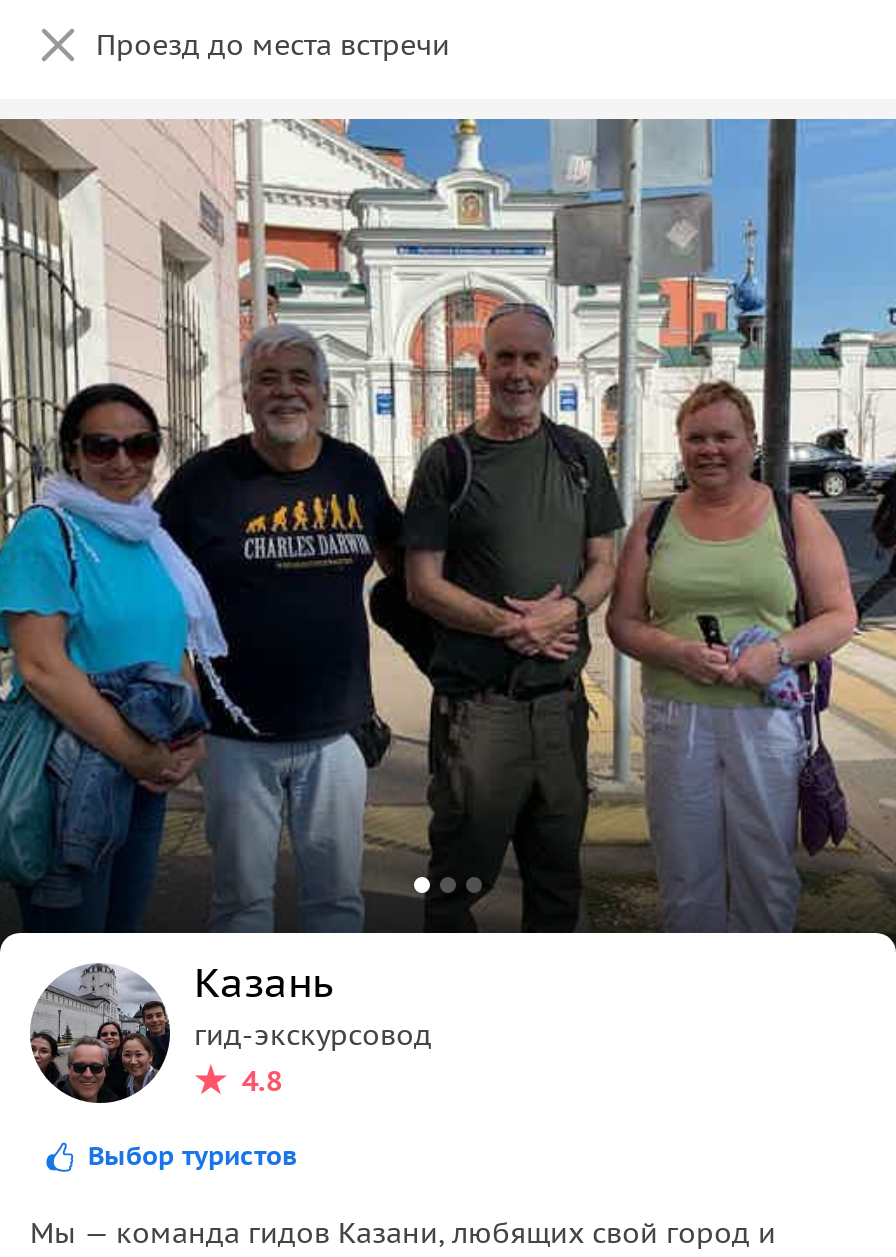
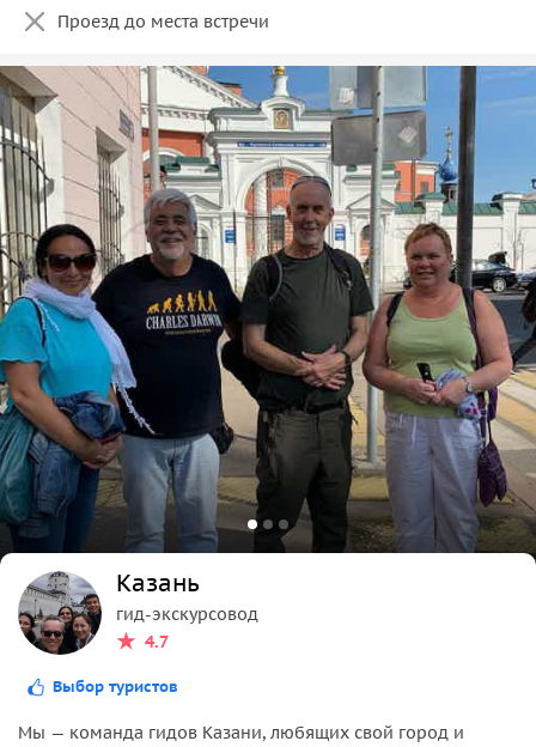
[242,1062,282,1098] 4.8 -> [145,630,169,652] 4.7

